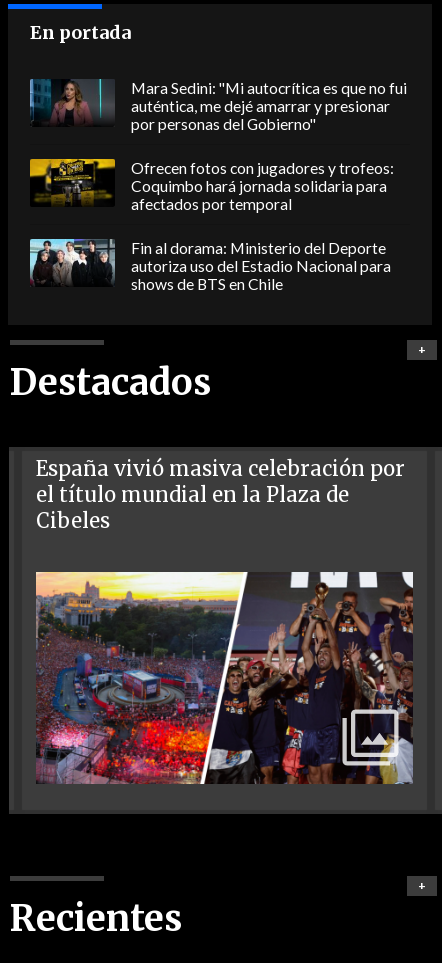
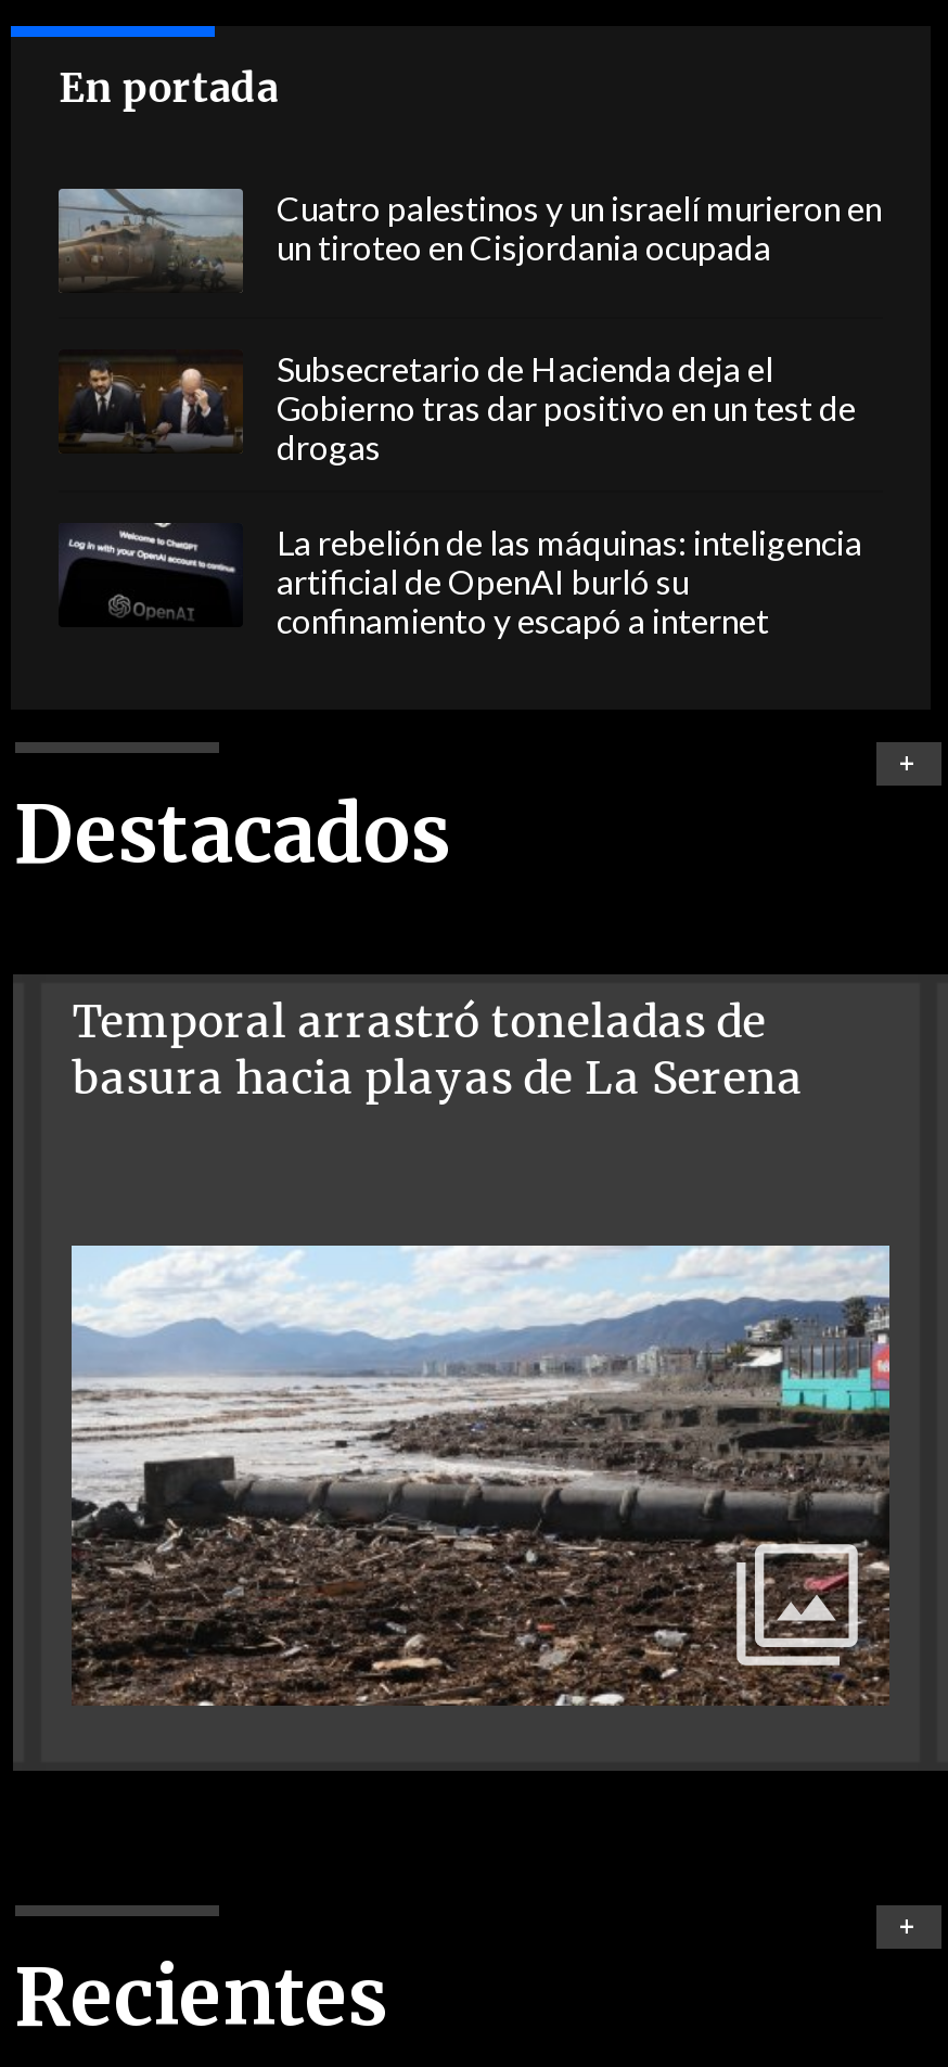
[30,79,406,133] [image] | Mara Sedini: "Mi autocrítica es que no fui | auténtica, me dejé amarrar y presionar | por personas del Gobierno" -> [59,187,882,284] [image] | Cuatro palestinos y un israelí murieron en | un tiroteo en Cisjordania ocupada
[29,158,393,213] [image] | Ofrecen fotos con jugadores y trofeos: | Coquimbo hará jornada solidaria para | afectados por temporal -> [59,350,856,468] [image] | Subsecretario de Hacienda deja el | Gobierno tras dar positivo en un test de | drogas
[29,238,390,293] [image] | Fin al dorama: Ministerio del Deporte | autoriza uso del Estadio Nacional para | shows de BTS en Chile -> [59,523,862,641] [image] | La rebelión de las máquinas: inteligencia | artificial de OpenAI burló su | confinamiento y escapó a internet
[36,456,405,534] España vivió masiva celebración por | el título mundial en la Plaza de | Cibeles -> [72,993,803,1106] Temporal arrastró toneladas de | basura hacia playas de La Serena
[35,571,414,785] [image] -> [69,1243,892,1708] [image]

